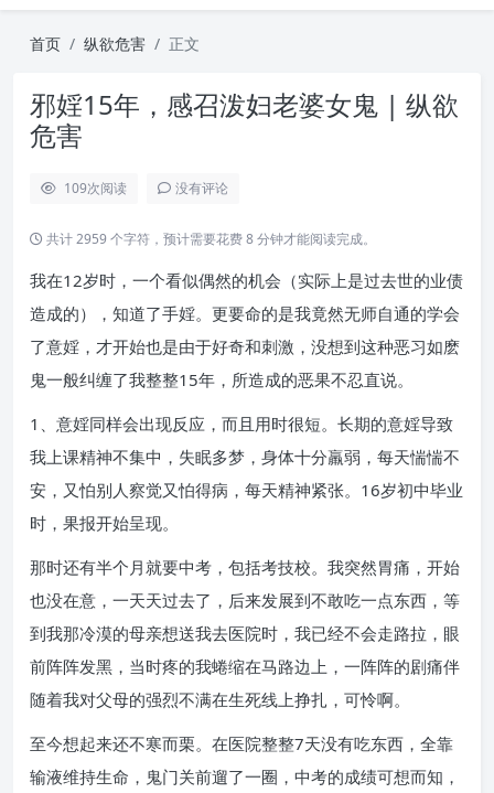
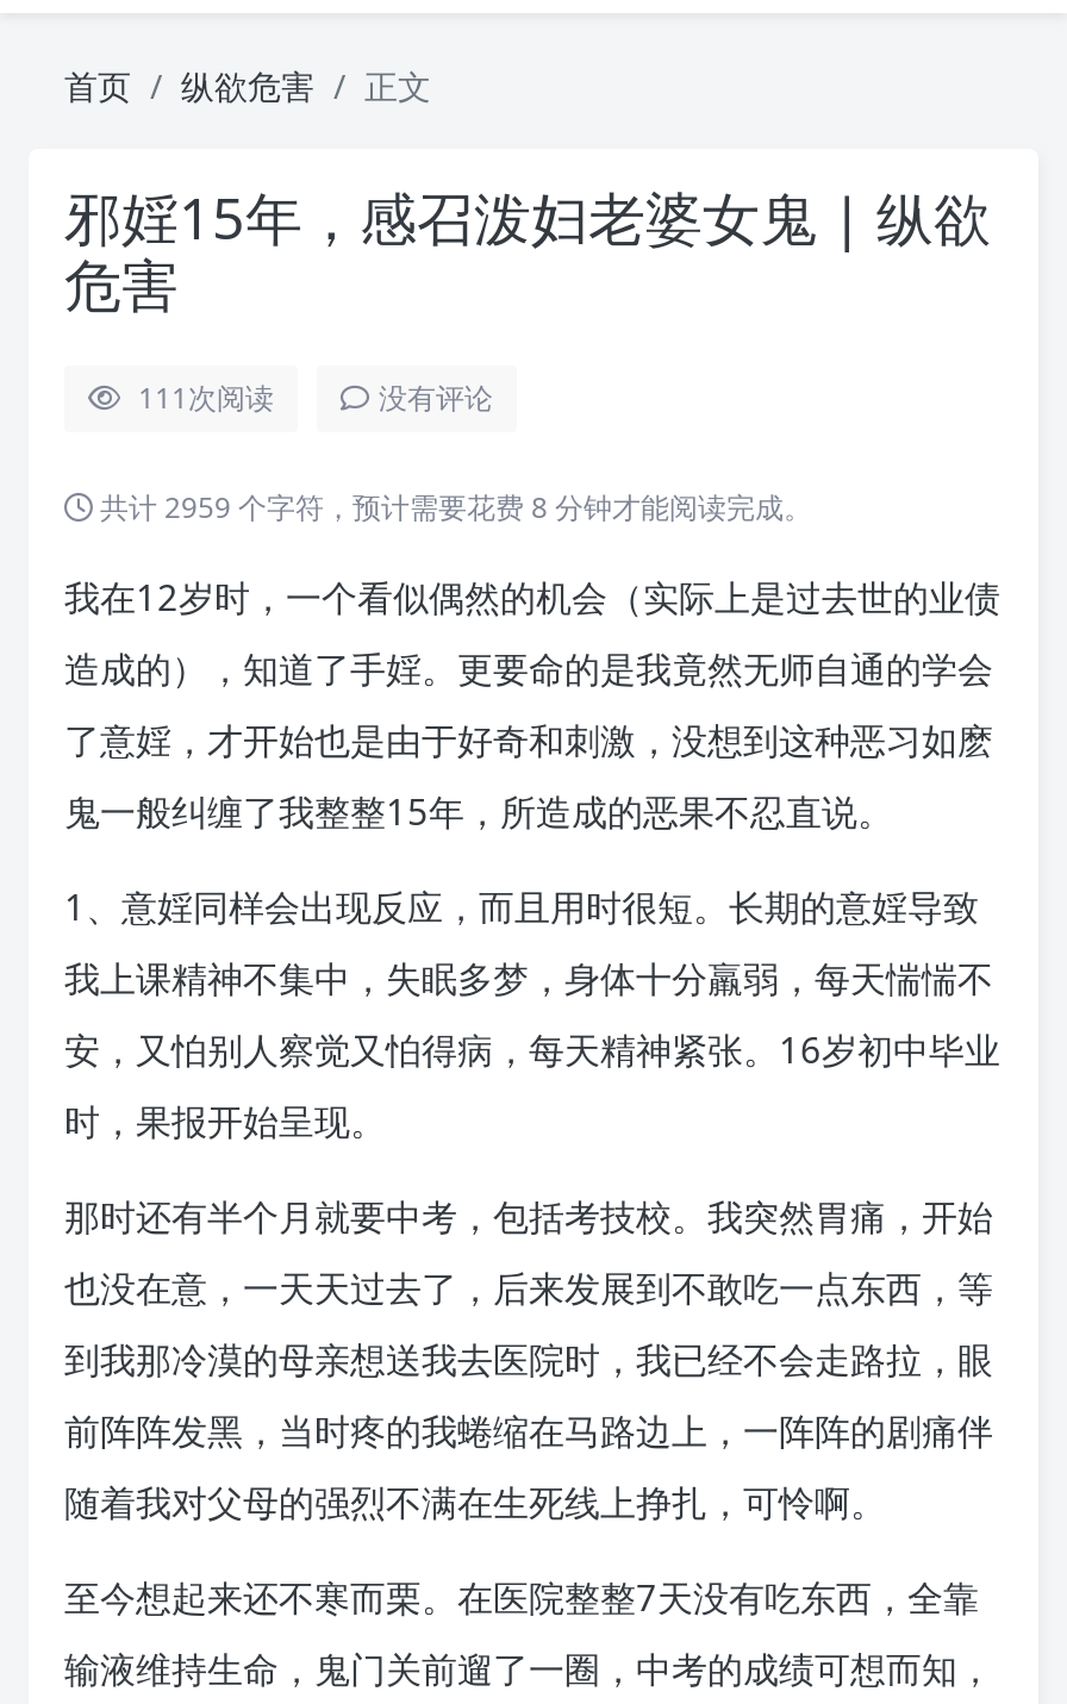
[64,179,127,197] 109次阅读 -> [138,377,274,418] 111次阅读

